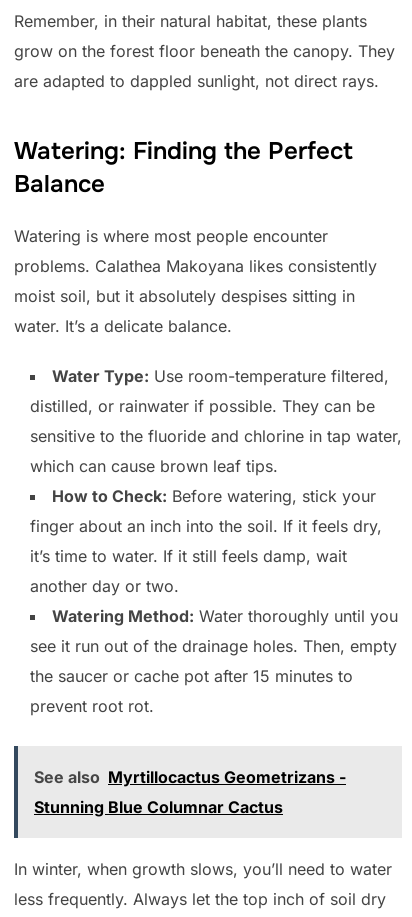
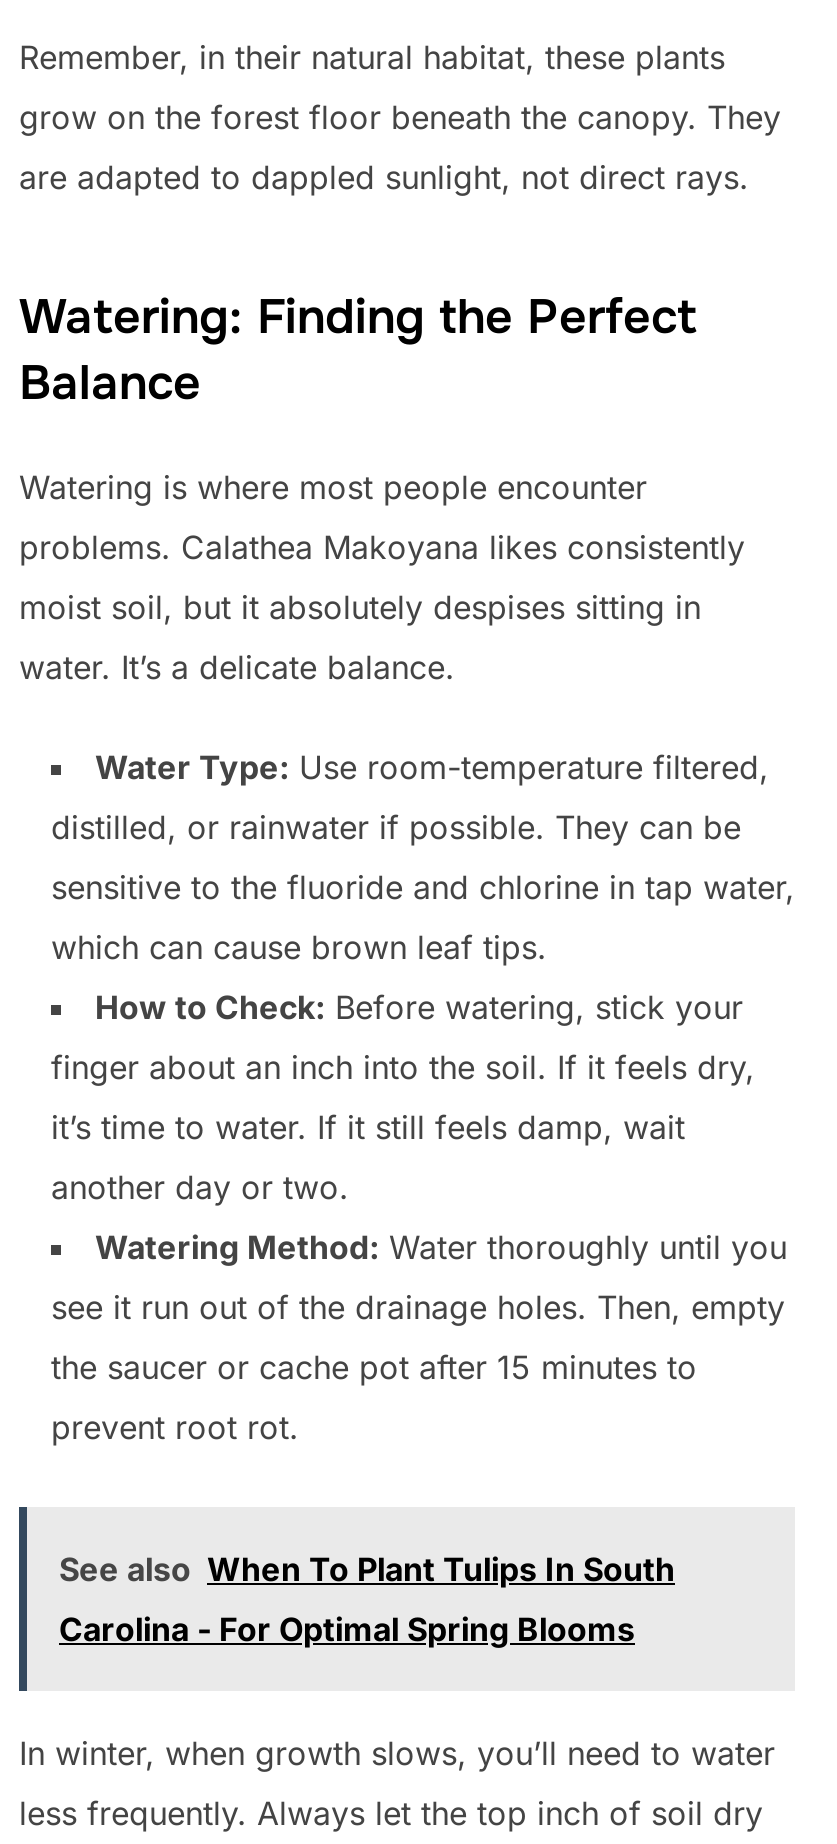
[34,767,346,787] See also Myrtillocactus Geometrizans - -> [59,1549,675,1589] See also When To Plant Tulips In South
[34,797,283,817] Stunning Blue Columnar Cactus -> [59,1609,635,1649] Carolina - For Optimal Spring Blooms

